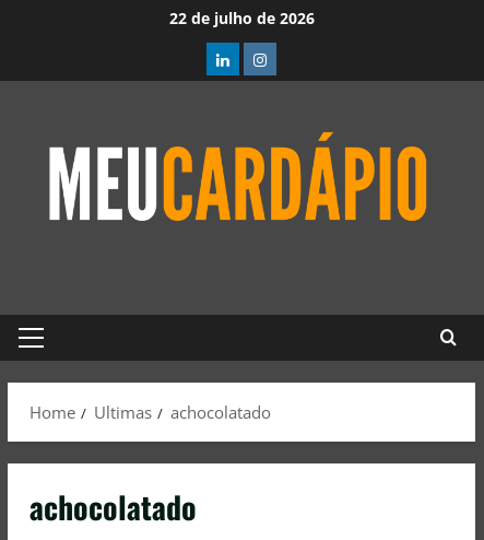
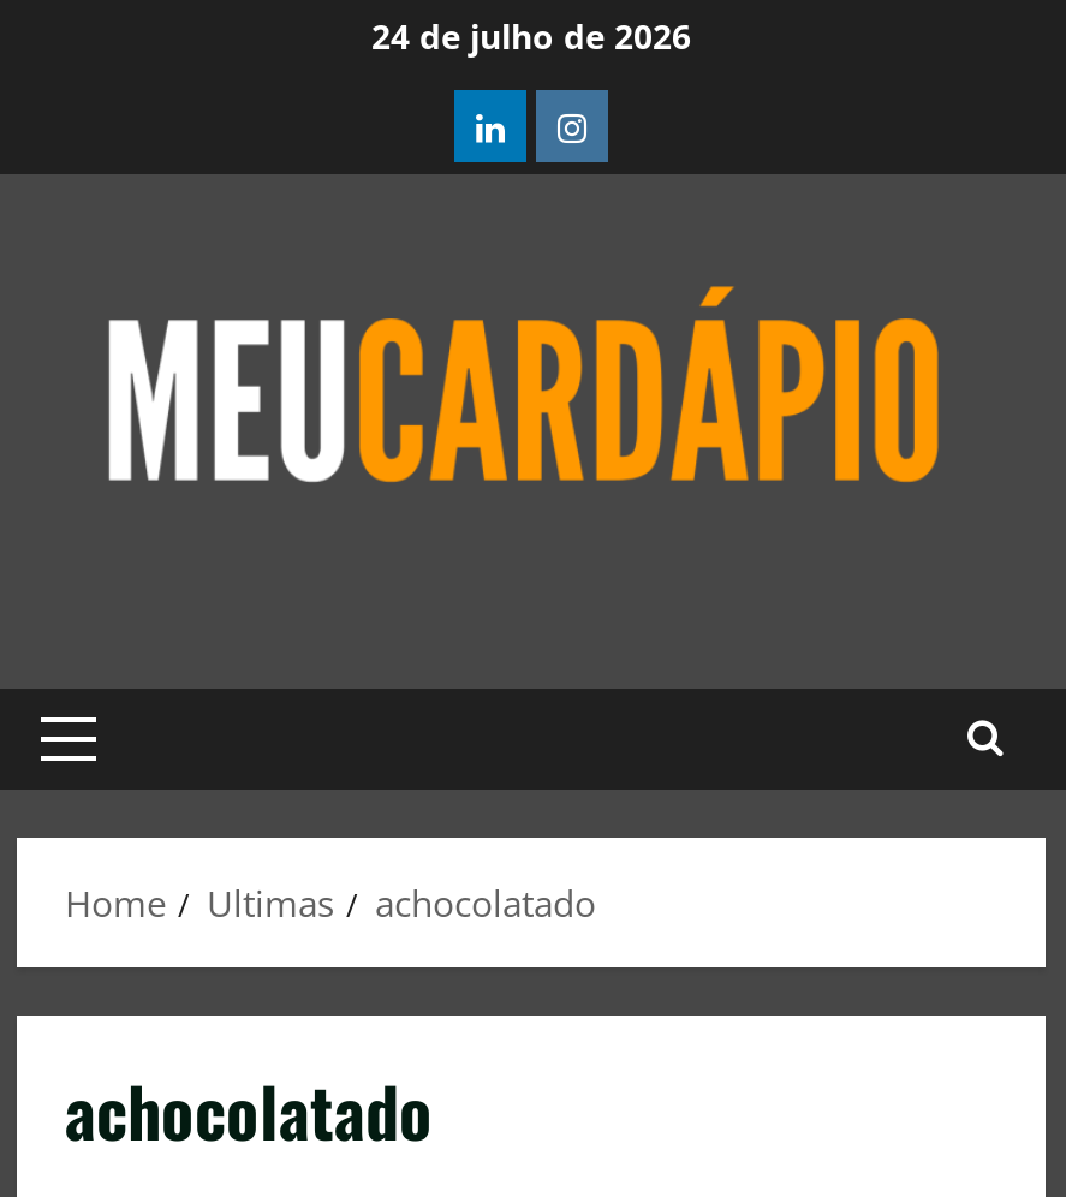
[169,8,314,28] 22 de julho de 2026 -> [371,13,691,59] 24 de julho de 2026

